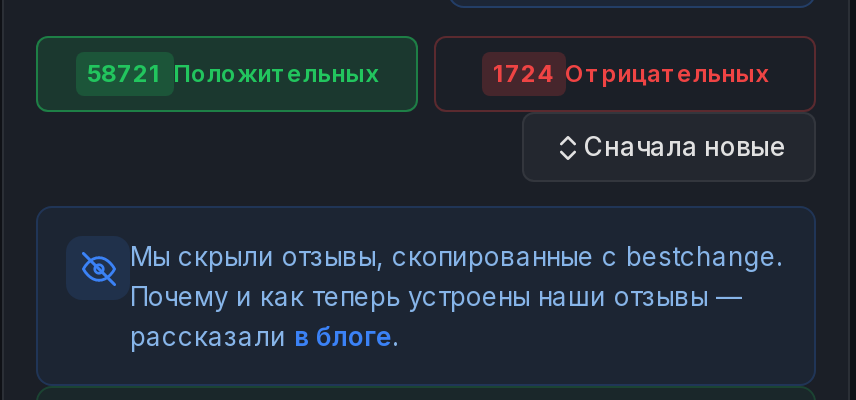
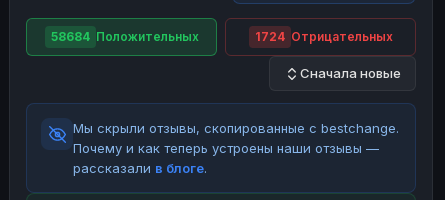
[87,58,379,88] 58721 Положительных -> [50,29,198,44] 58684 Положительных

